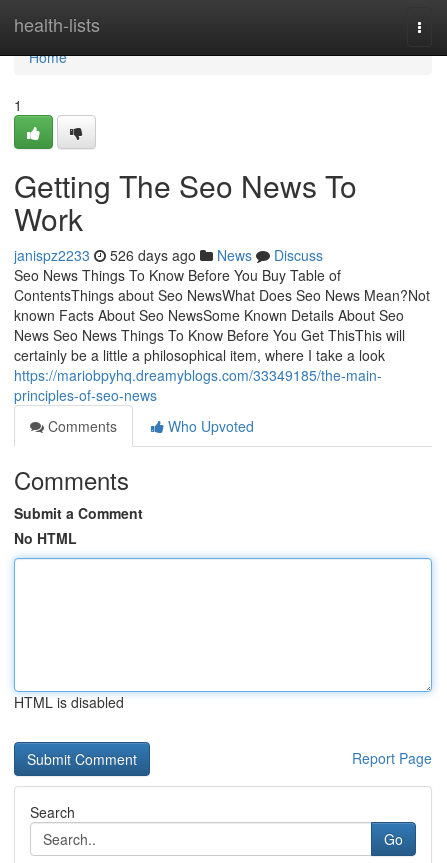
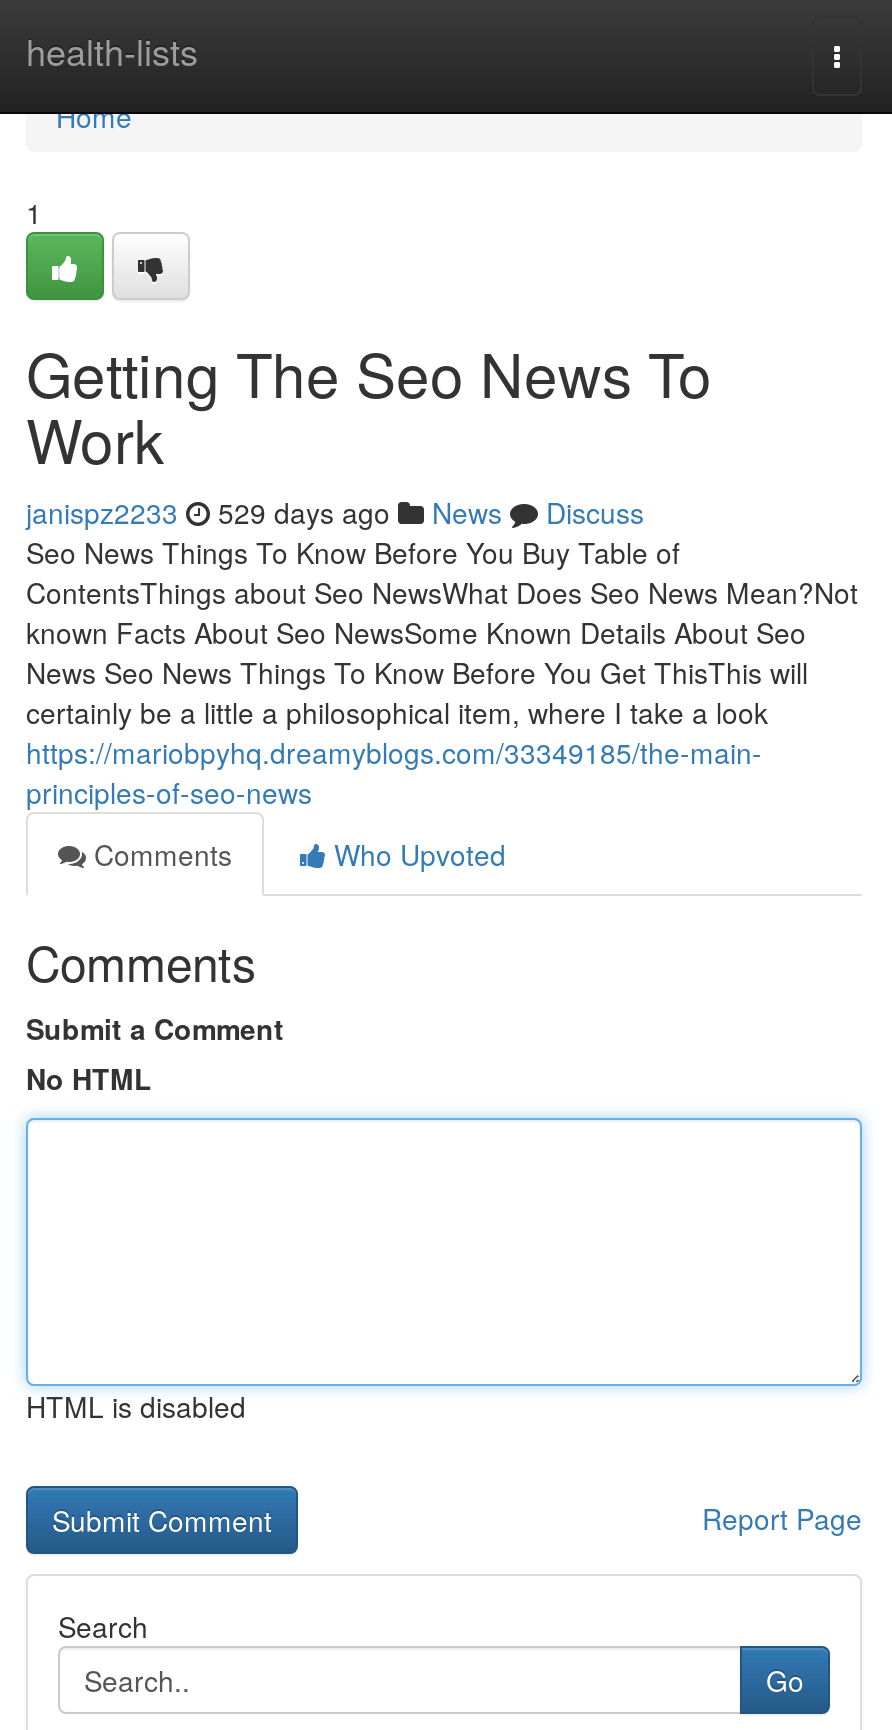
[14,245,323,265] janispz2233 526 days ago News Discuss -> [26,492,644,532] janispz2233 529 days ago News Discuss

